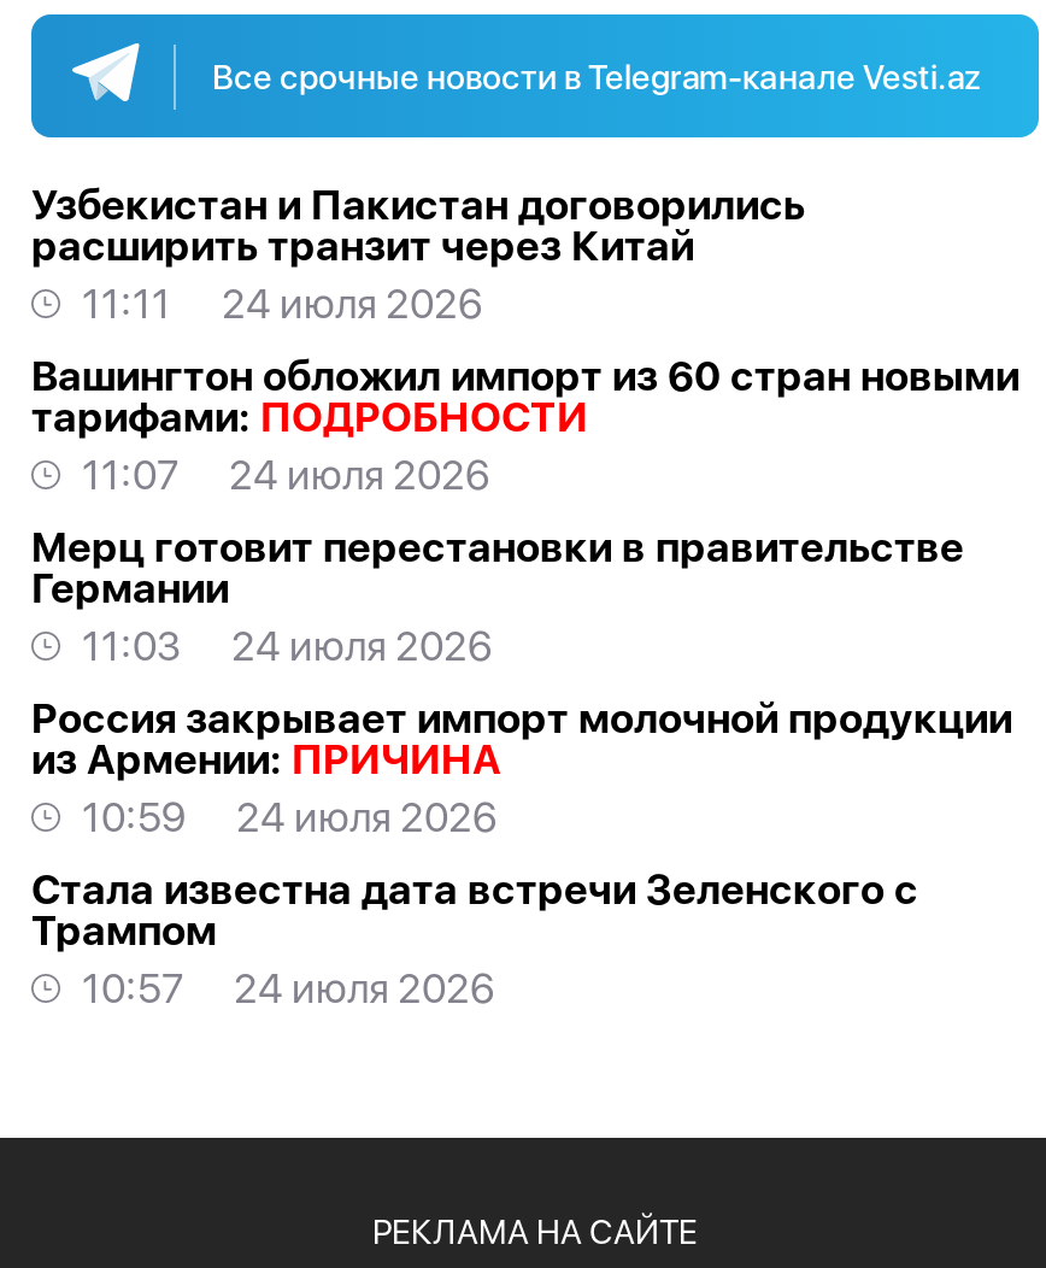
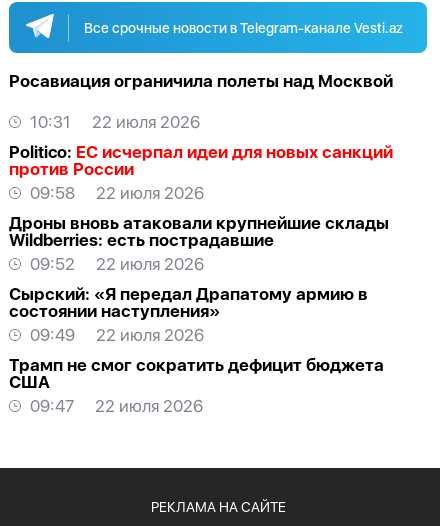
[31,182,1019,1013] Узбекистан и Пакистан договорились | расширить транзит через Китай | 11:11 | 24 июля 2026 | Вашингтон обложил импорт из 60 стран новыми | тарифами: ПОДРОБНОСТИ | 11:07 | 24 июля 2026 | Мерц готовит перестановки в правительстве | Германии | 11:03 | 24 июля 2026 | Россия закрывает импорт молочной продукции | из Армении: ПРИЧИНА | 10:59 | 24 июля 2026 | Стала известна дата встречи Зеленского с | Трампом | 10:57 | 24 июля 2026 -> [9,71,393,416] Росавиация ограничила полеты над Москвой | 10:31 | 22 июля 2026 | Politico: ЕС исчерпал идеи для новых санкций | против России | 09:58 | 22 июля 2026 | Дроны вновь атаковали крупнейшие склады | Wildberries: есть пострадавшие | 09:52 | 22 июля 2026 | Сырский: «Я передал Драпатому армию в | состоянии наступления» | 09:49 | 22 июля 2026 | Трамп не смог сократить дефицит бюджета | США | 09:47 | 22 июля 2026

